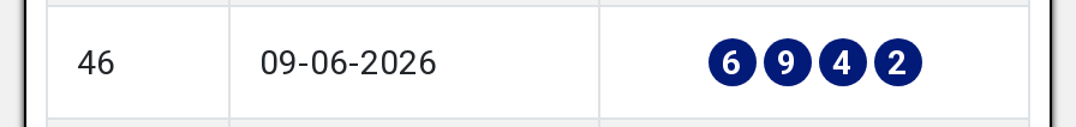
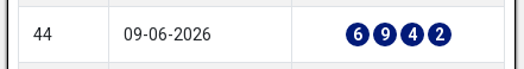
[77,42,115,80] 46 -> [33,24,52,43] 44

